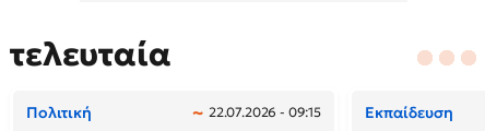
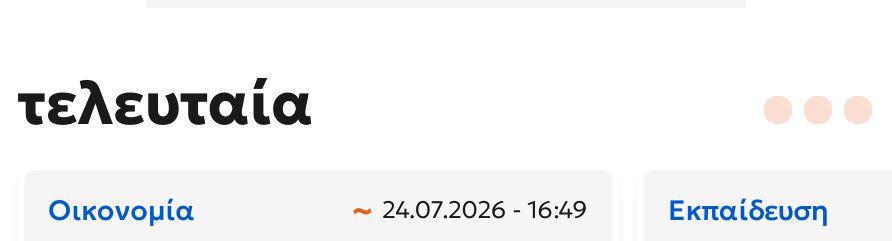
[26,103,321,122] Πολιτική | 22.07.2026 - 09:15 -> [48,192,588,228] Οικονομία | 24.07.2026 - 16:49

